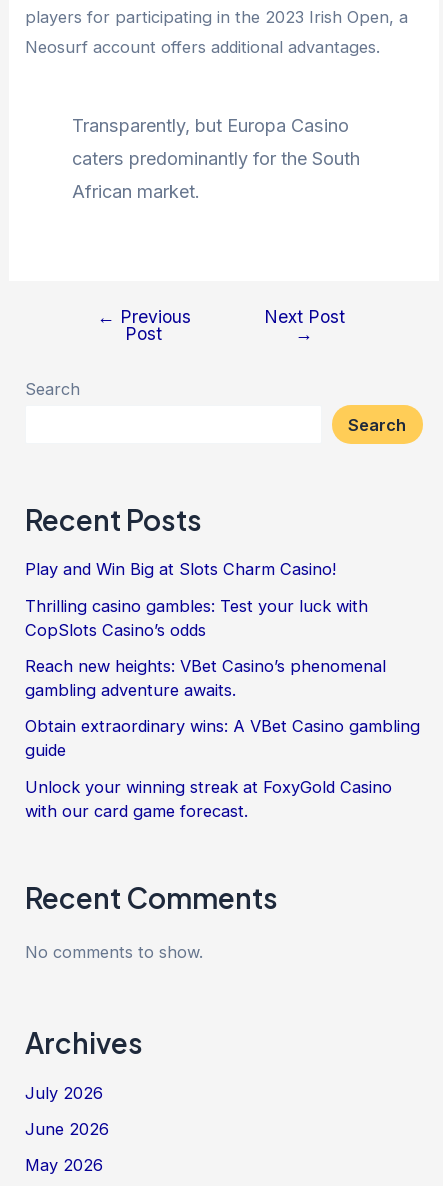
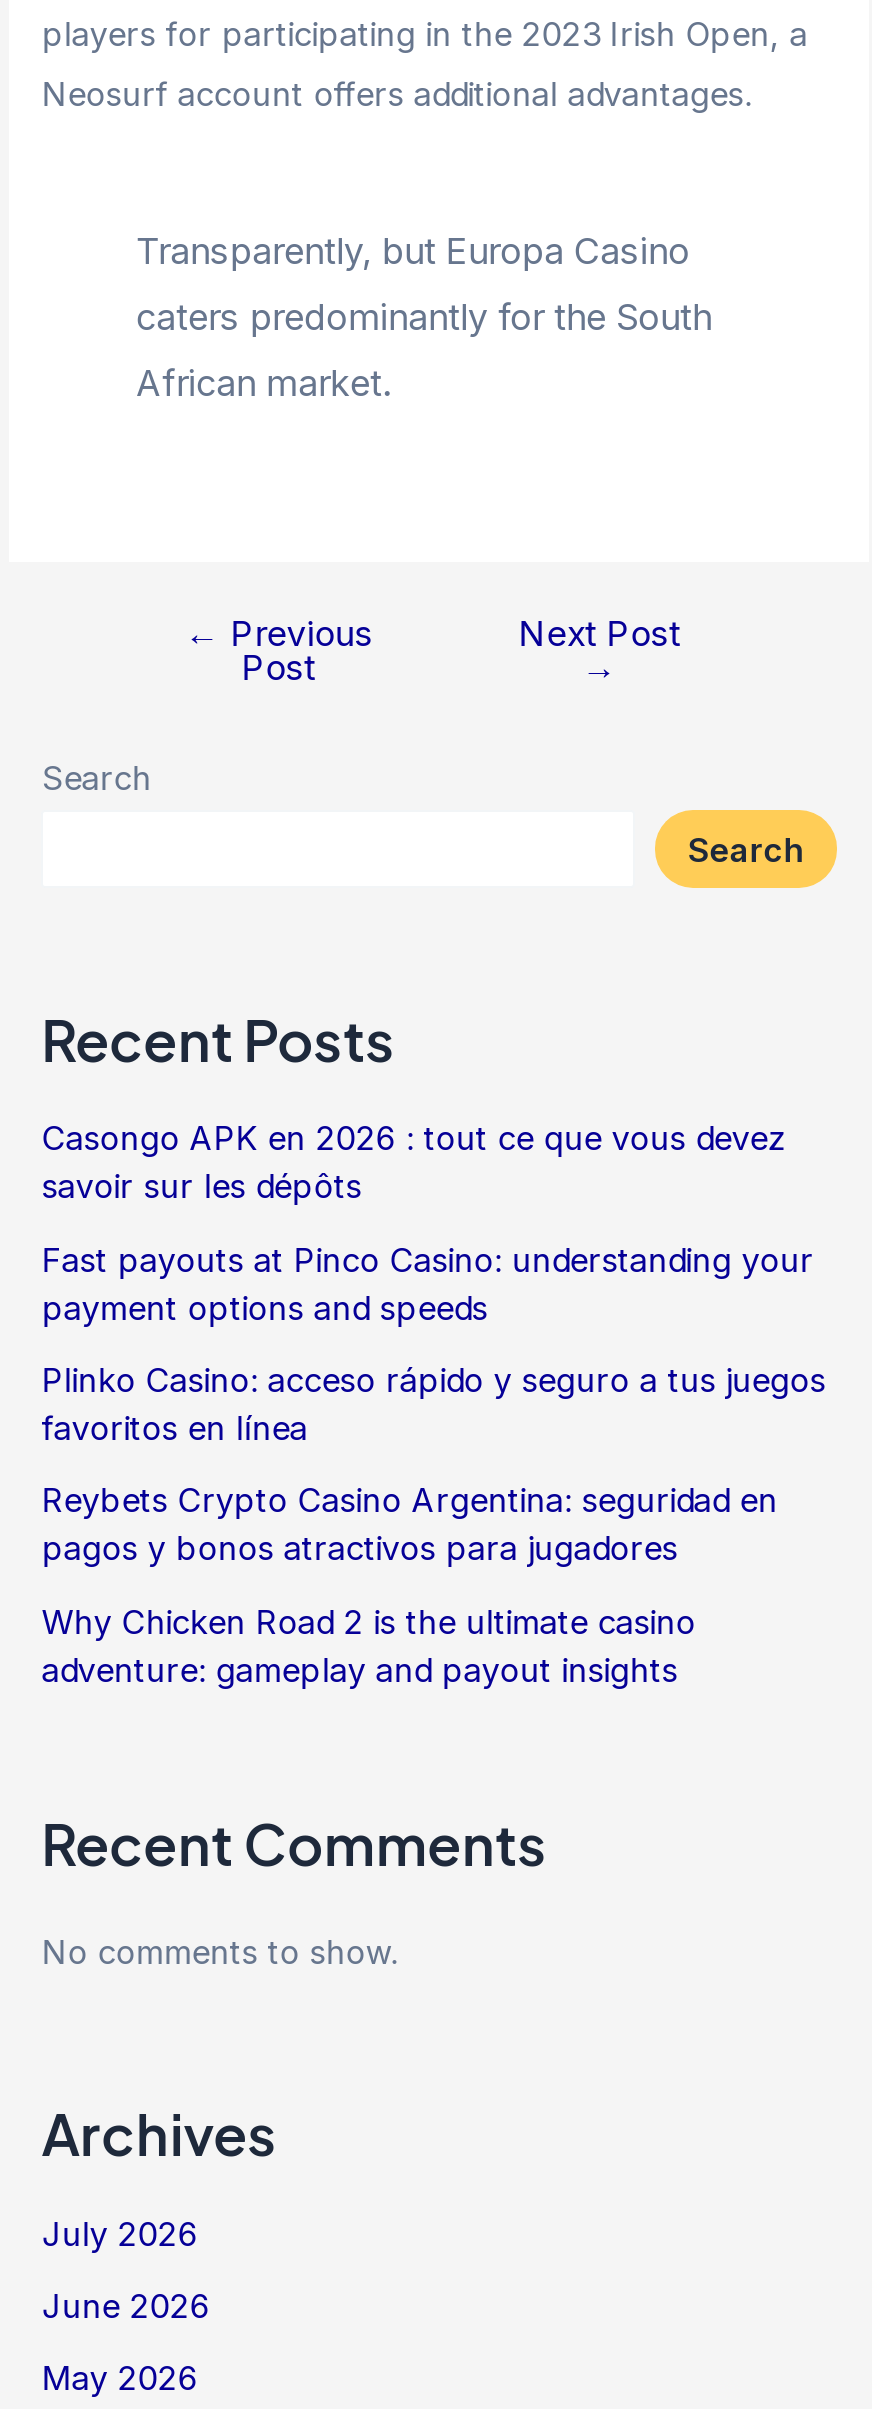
[25,559,336,579] Play and Win Big at Slots Charm Casino! -> [42,1119,786,1207] Casongo APK en 2026 : tout ce que vous devez | savoir sur les dépôts
[25,596,368,640] Thrilling casino gambles: Test your luck with | CopSlots Casino’s odds -> [42,1239,814,1327] Fast payouts at Pinco Casino: understanding your | payment options and speeds
[25,656,386,700] Reach new heights: VBet Casino’s phenomenal | gambling adventure awaits. -> [42,1360,826,1448] Plinko Casino: acceso rápido y seguro a tus juegos | favoritos en línea
[25,716,420,760] Obtain extraordinary wins: A VBet Casino gambling | guide -> [42,1480,778,1568] Reybets Crypto Casino Argentina: seguridad en | pagos y bonos atractivos para jugadores
[25,776,392,820] Unlock your winning streak at FoxyGold Casino | with our card game forecast. -> [42,1601,696,1689] Why Chicken Road 2 is the ultimate casino | adventure: gameplay and payout insights

